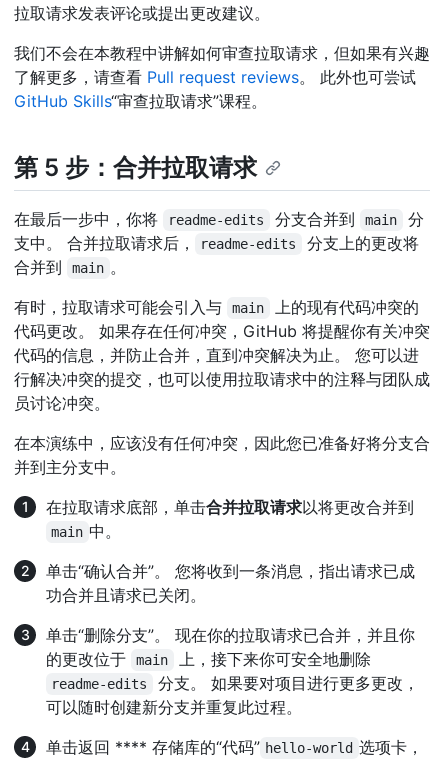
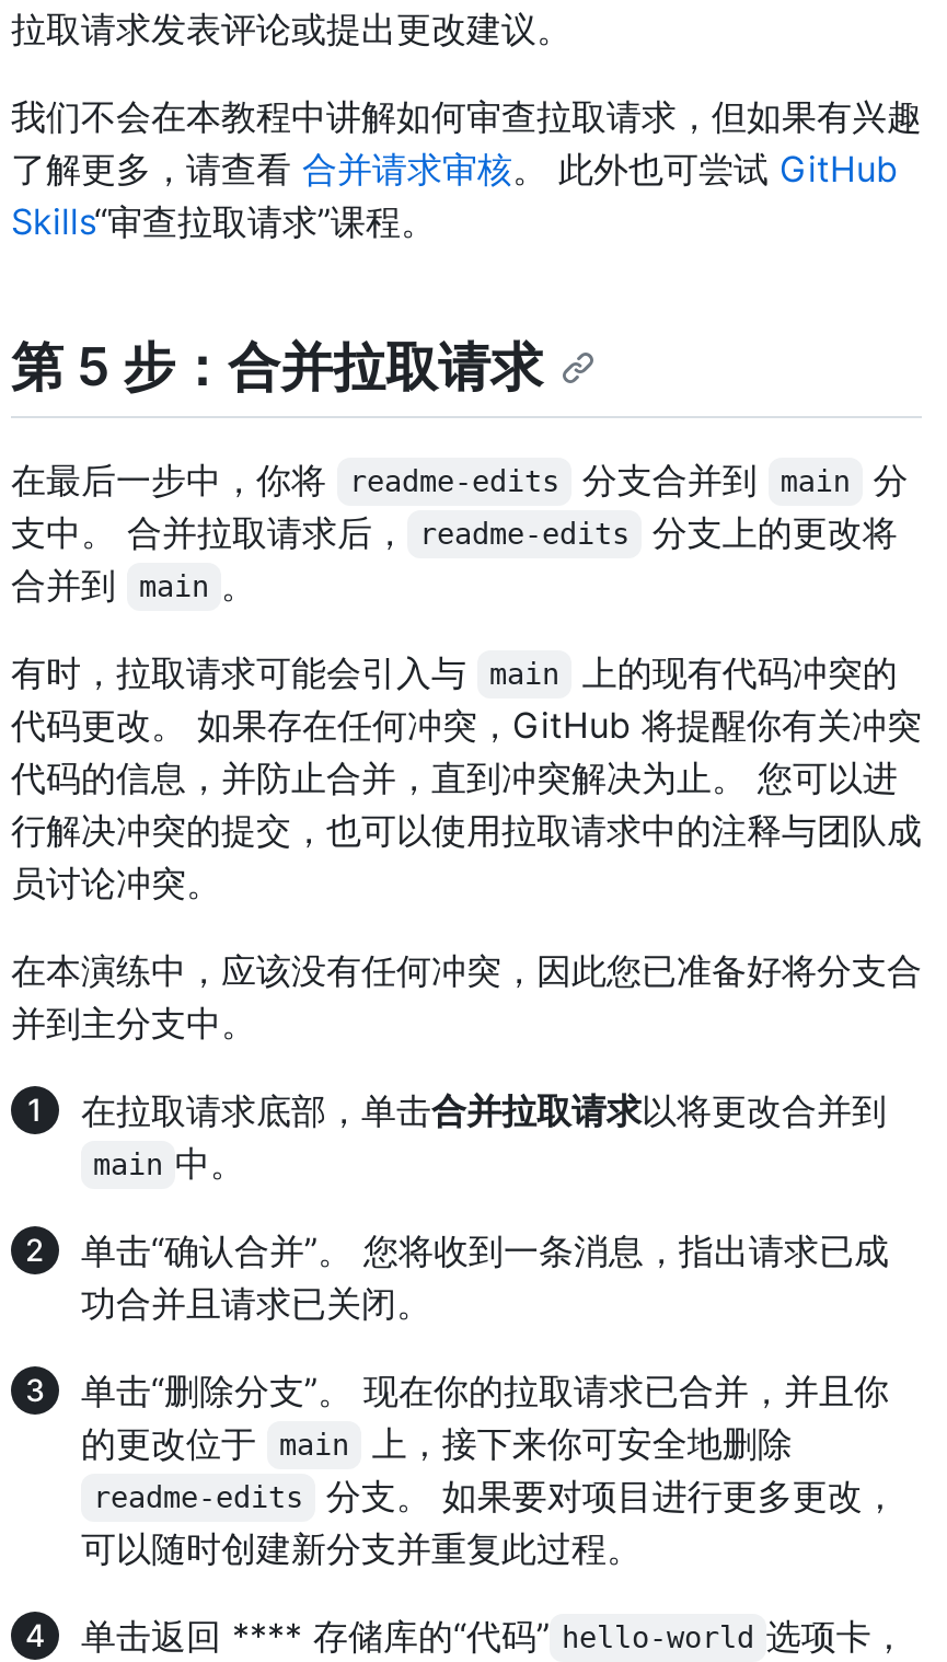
[14,67,416,111] 了解更多，请查看Pull request reviews。 此外也可尝试 | GitHub Skills“审查拉取请求”课程。 -> [11,146,898,242] 了解更多，请查看合并请求审核。 此外也可尝试GitHub | Skills“审查拉取请求”课程。

